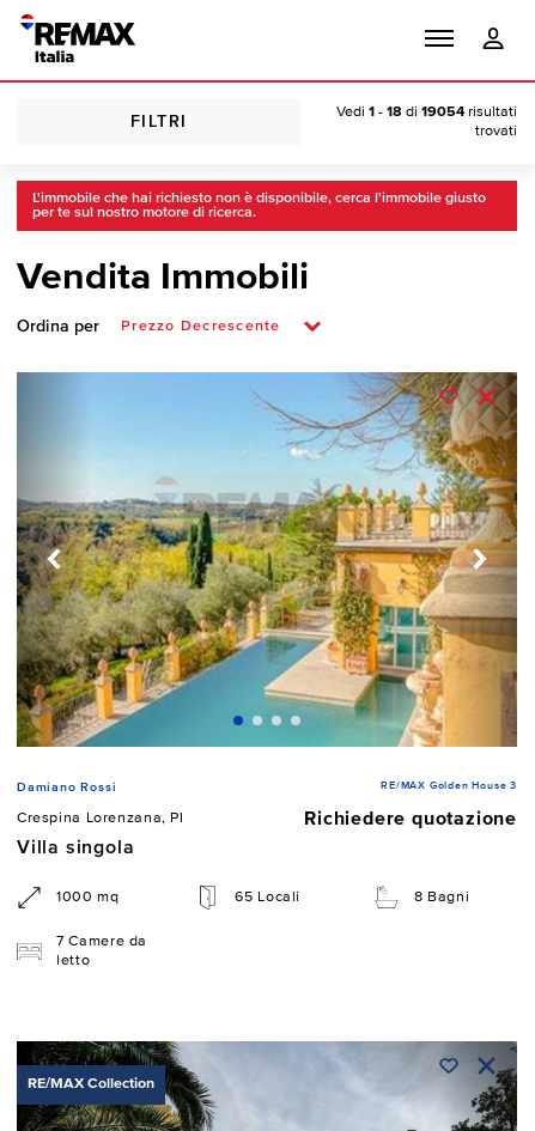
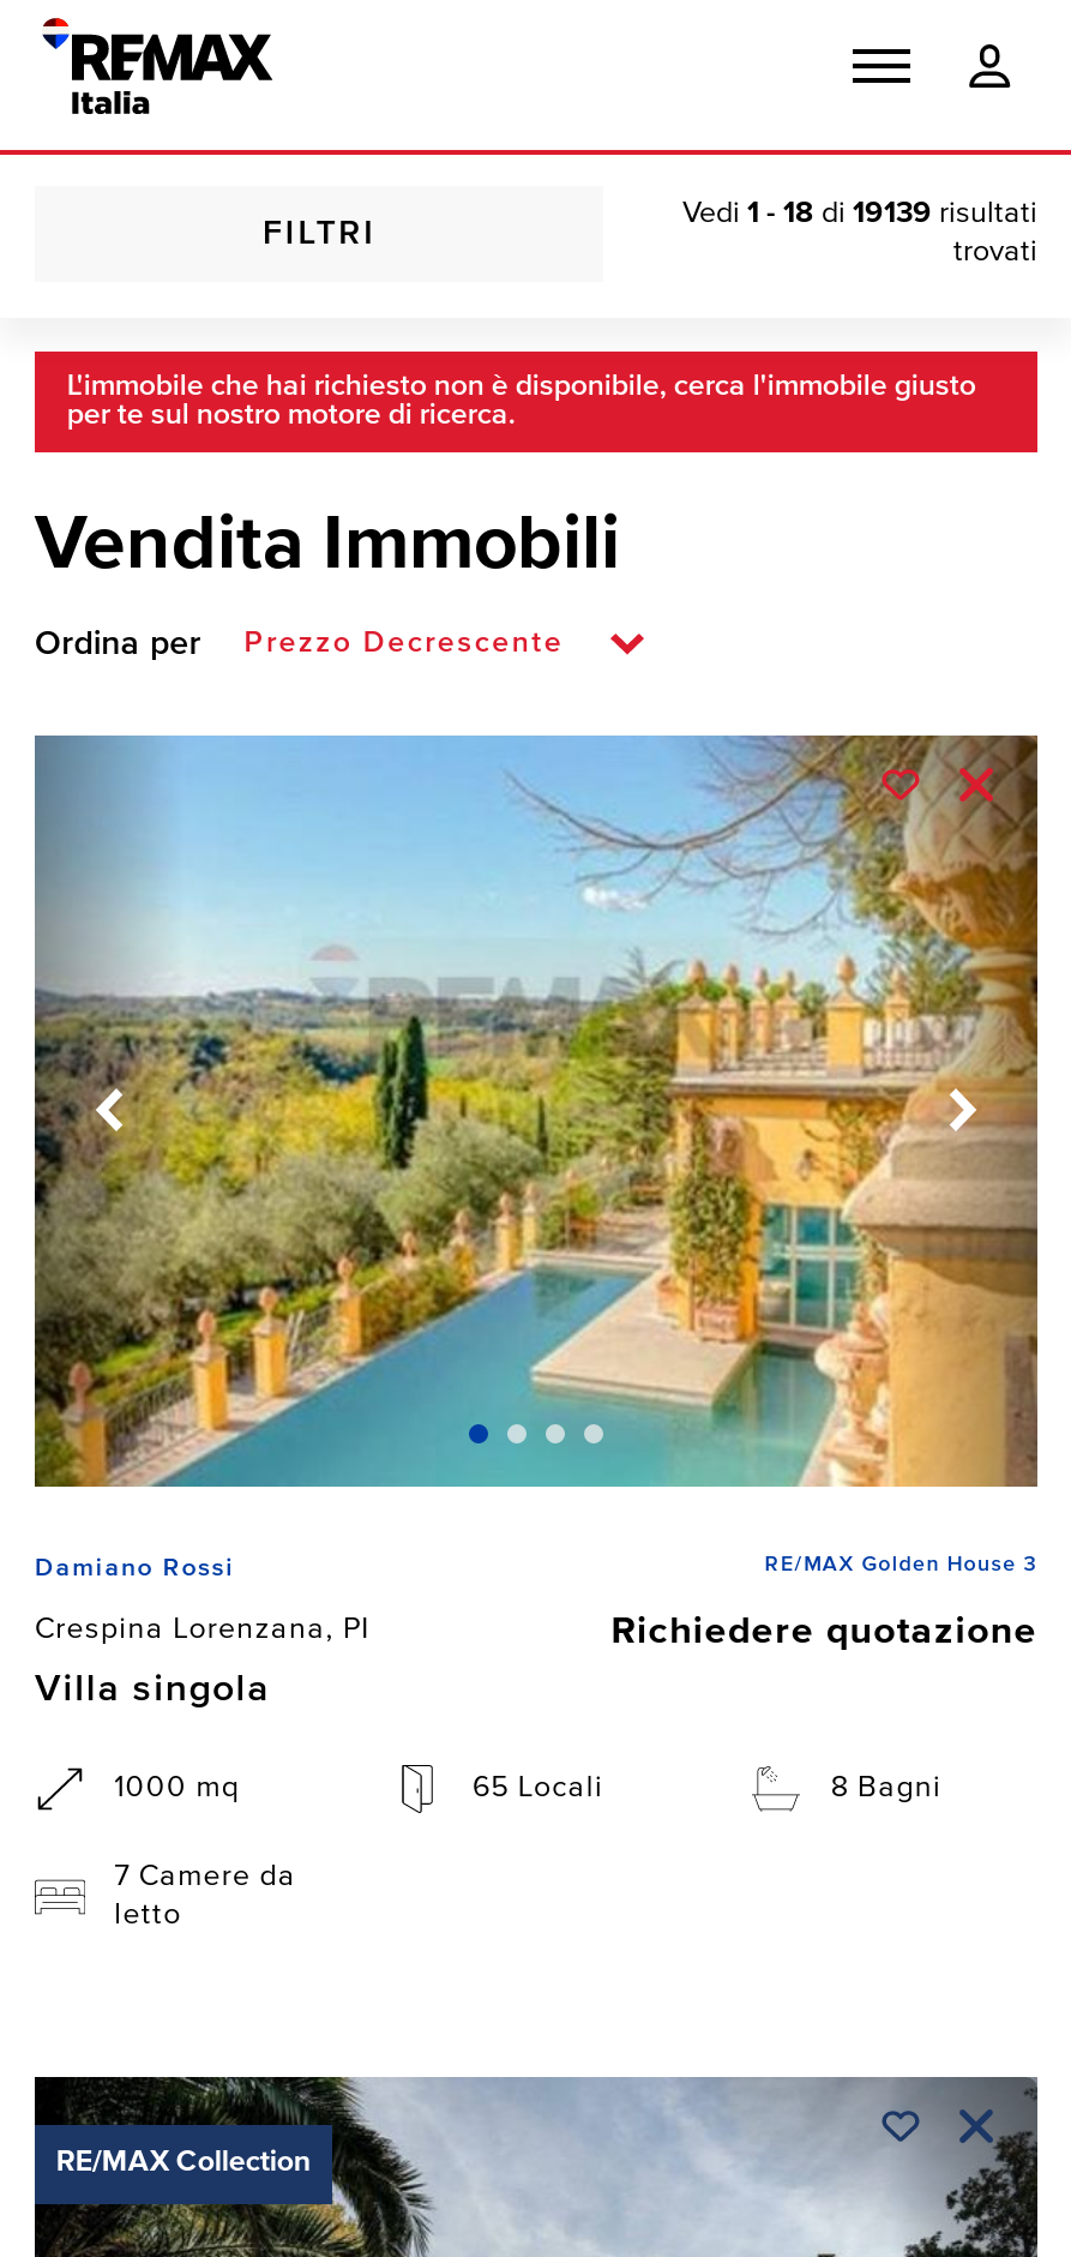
[336,104,517,120] Vedi 1 - 18 di 19054 risultati -> [682,198,1037,229] Vedi 1 - 18 di 19139 risultati

